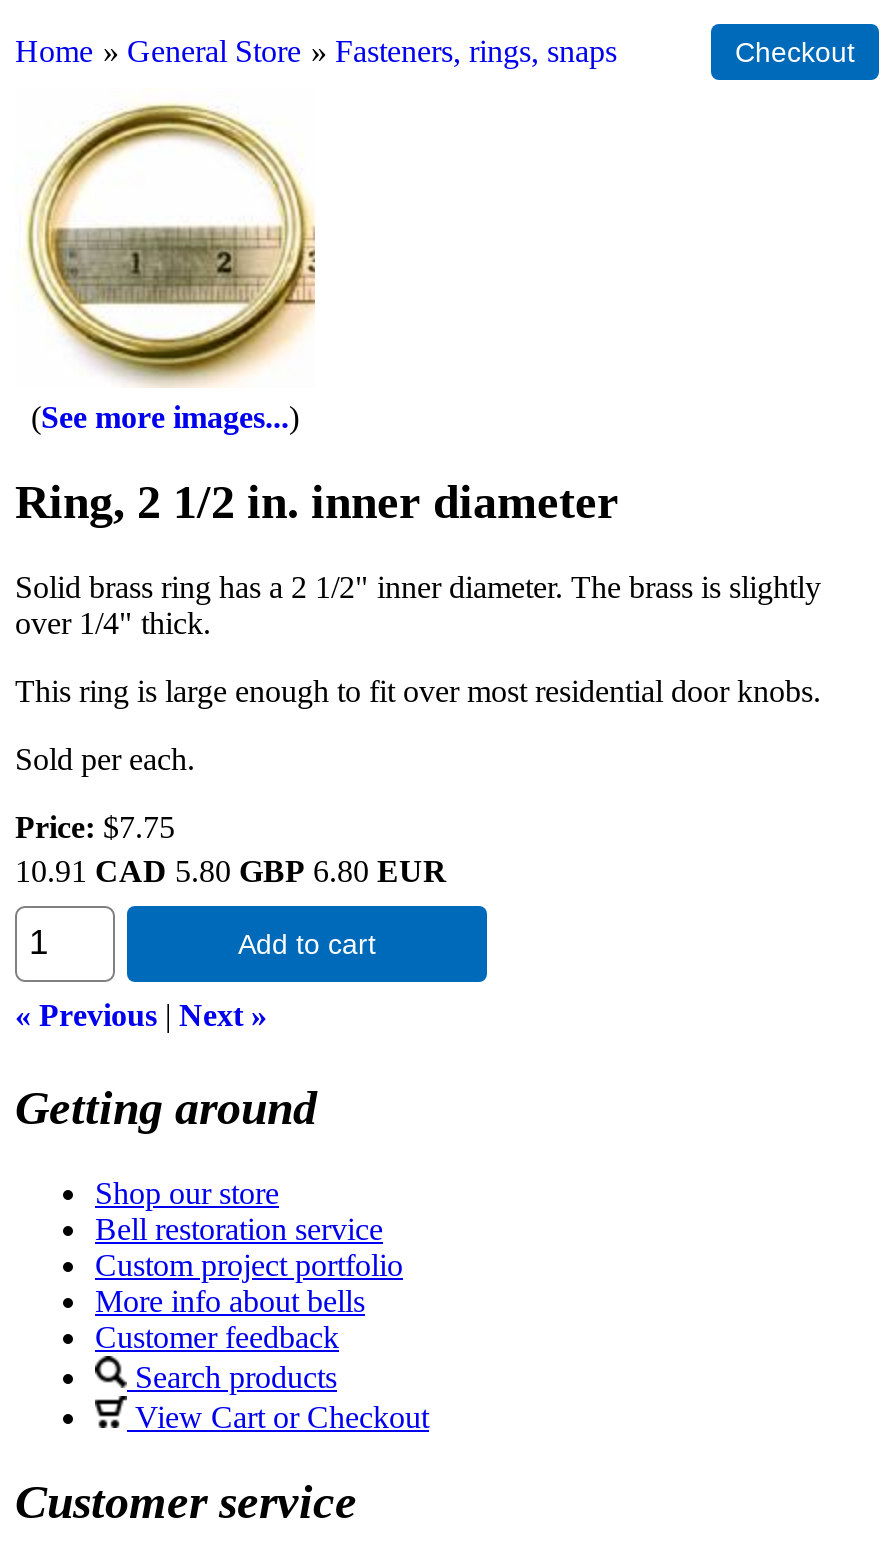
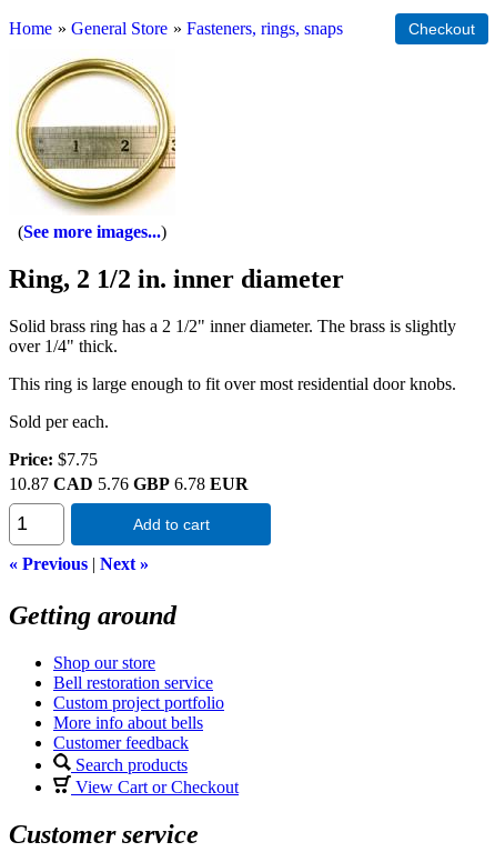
[15,854,447,888] 10.91 CAD 5.80 GBP 6.80 EUR -> [9,474,249,493] 10.87 CAD 5.76 GBP 6.78 EUR

